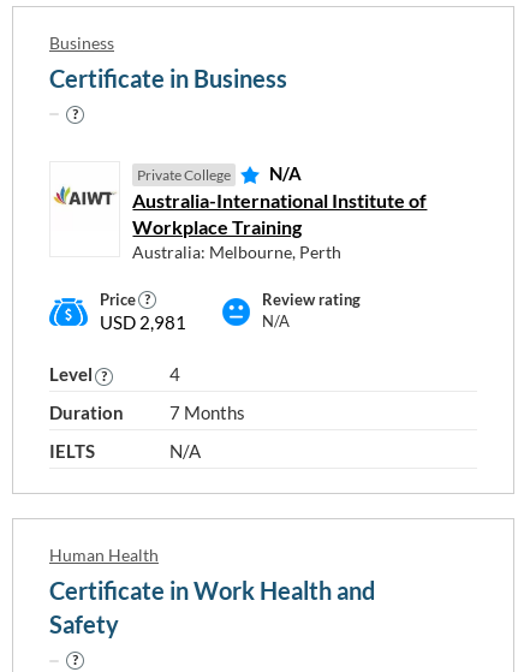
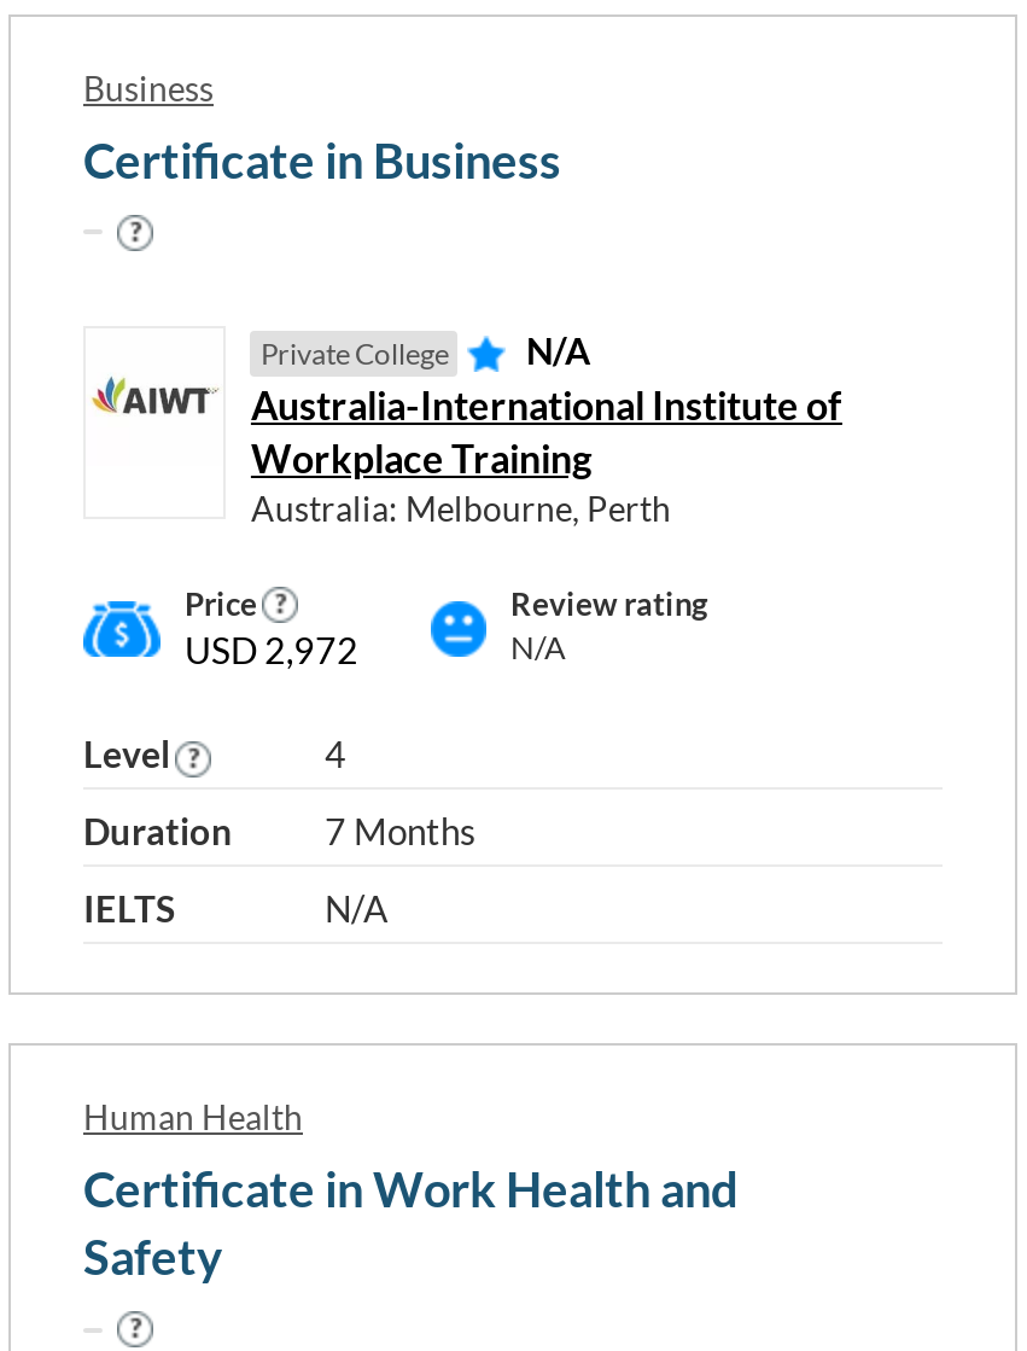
[100,312,186,334] USD 2,981 -> [185,629,358,672] USD 2,972

